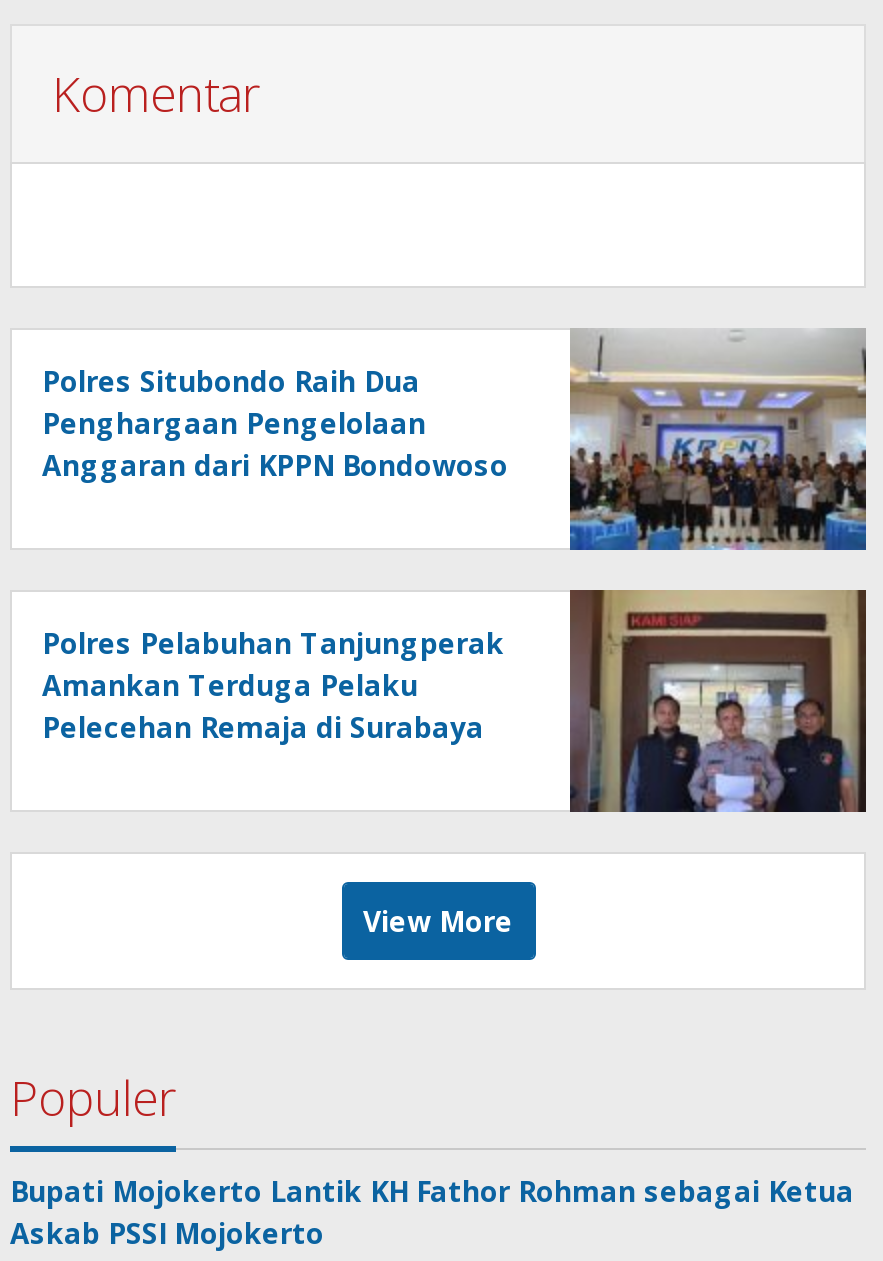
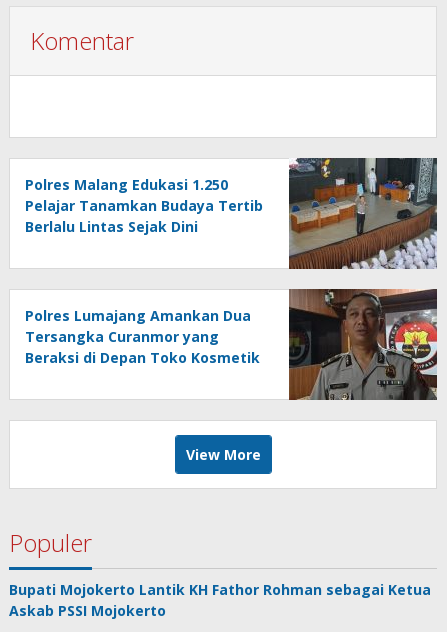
[42,328,868,552] [image] | Polres Situbondo Raih Dua | Penghargaan Pengelolaan | Anggaran dari KPPN Bondowoso -> [25,157,438,270] [image] | Polres Malang Edukasi 1.250 | Pelajar Tanamkan Budaya Tertib | Berlalu Lintas Sejak Dini
[42,590,868,814] [image] | Polres Pelabuhan Tanjungperak | Amankan Terduga Pelaku | Pelecehan Remaja di Surabaya -> [25,289,438,401] [image] | Polres Lumajang Amankan Dua | Tersangka Curanmor yang | Beraksi di Depan Toko Kosmetik

